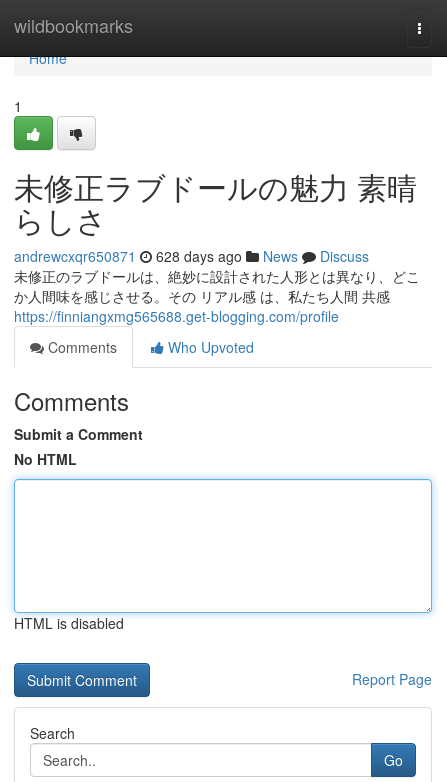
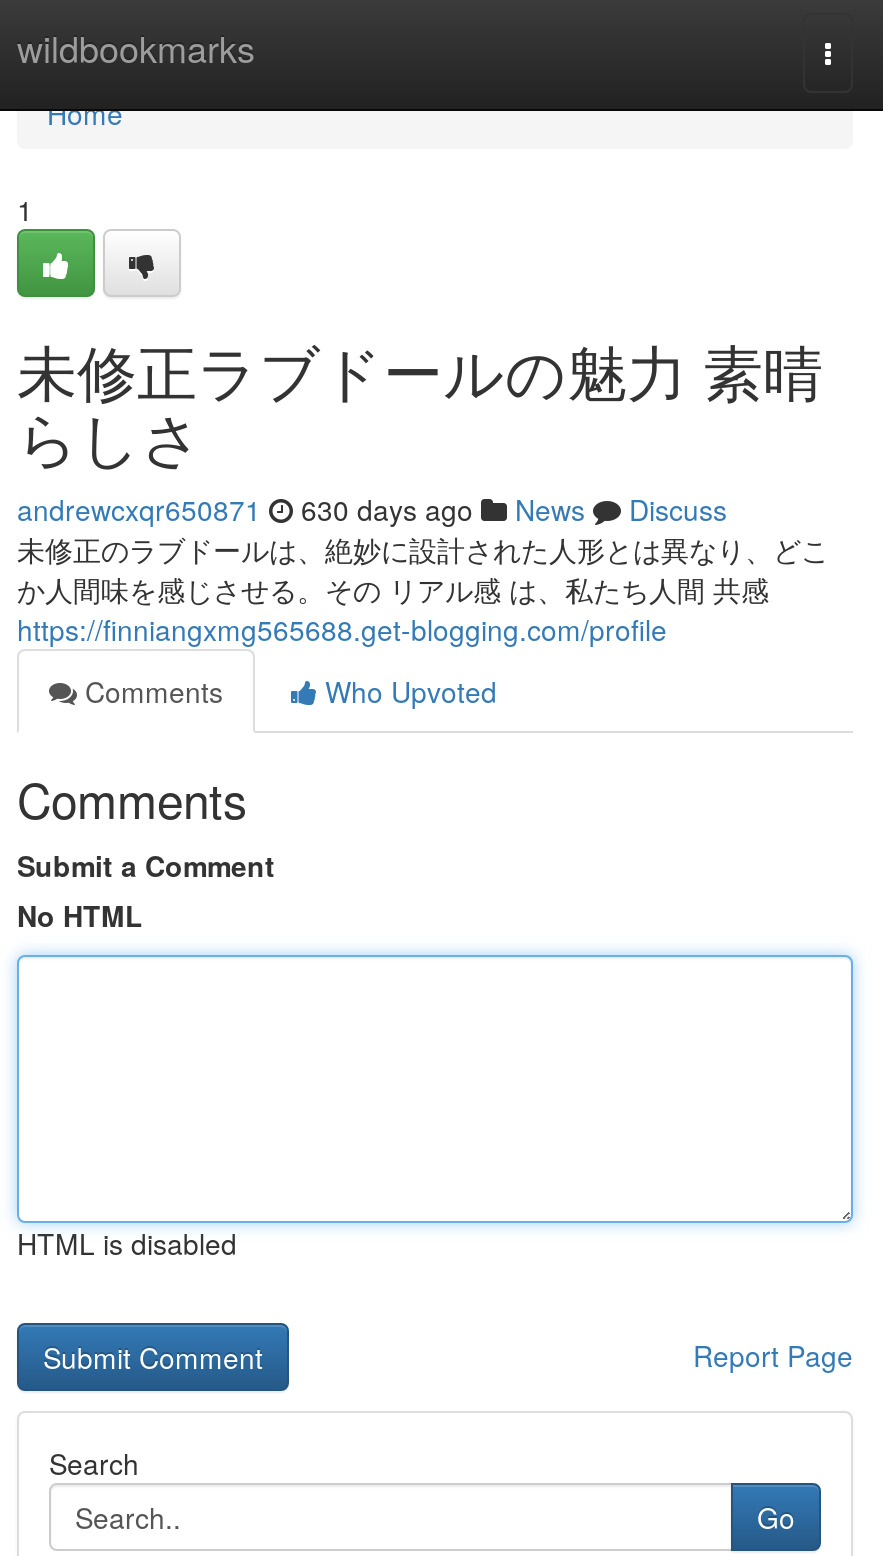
[14,246,369,266] andrewcxqr650871 628 days ago News Discuss -> [17,489,727,529] andrewcxqr650871 630 days ago News Discuss

